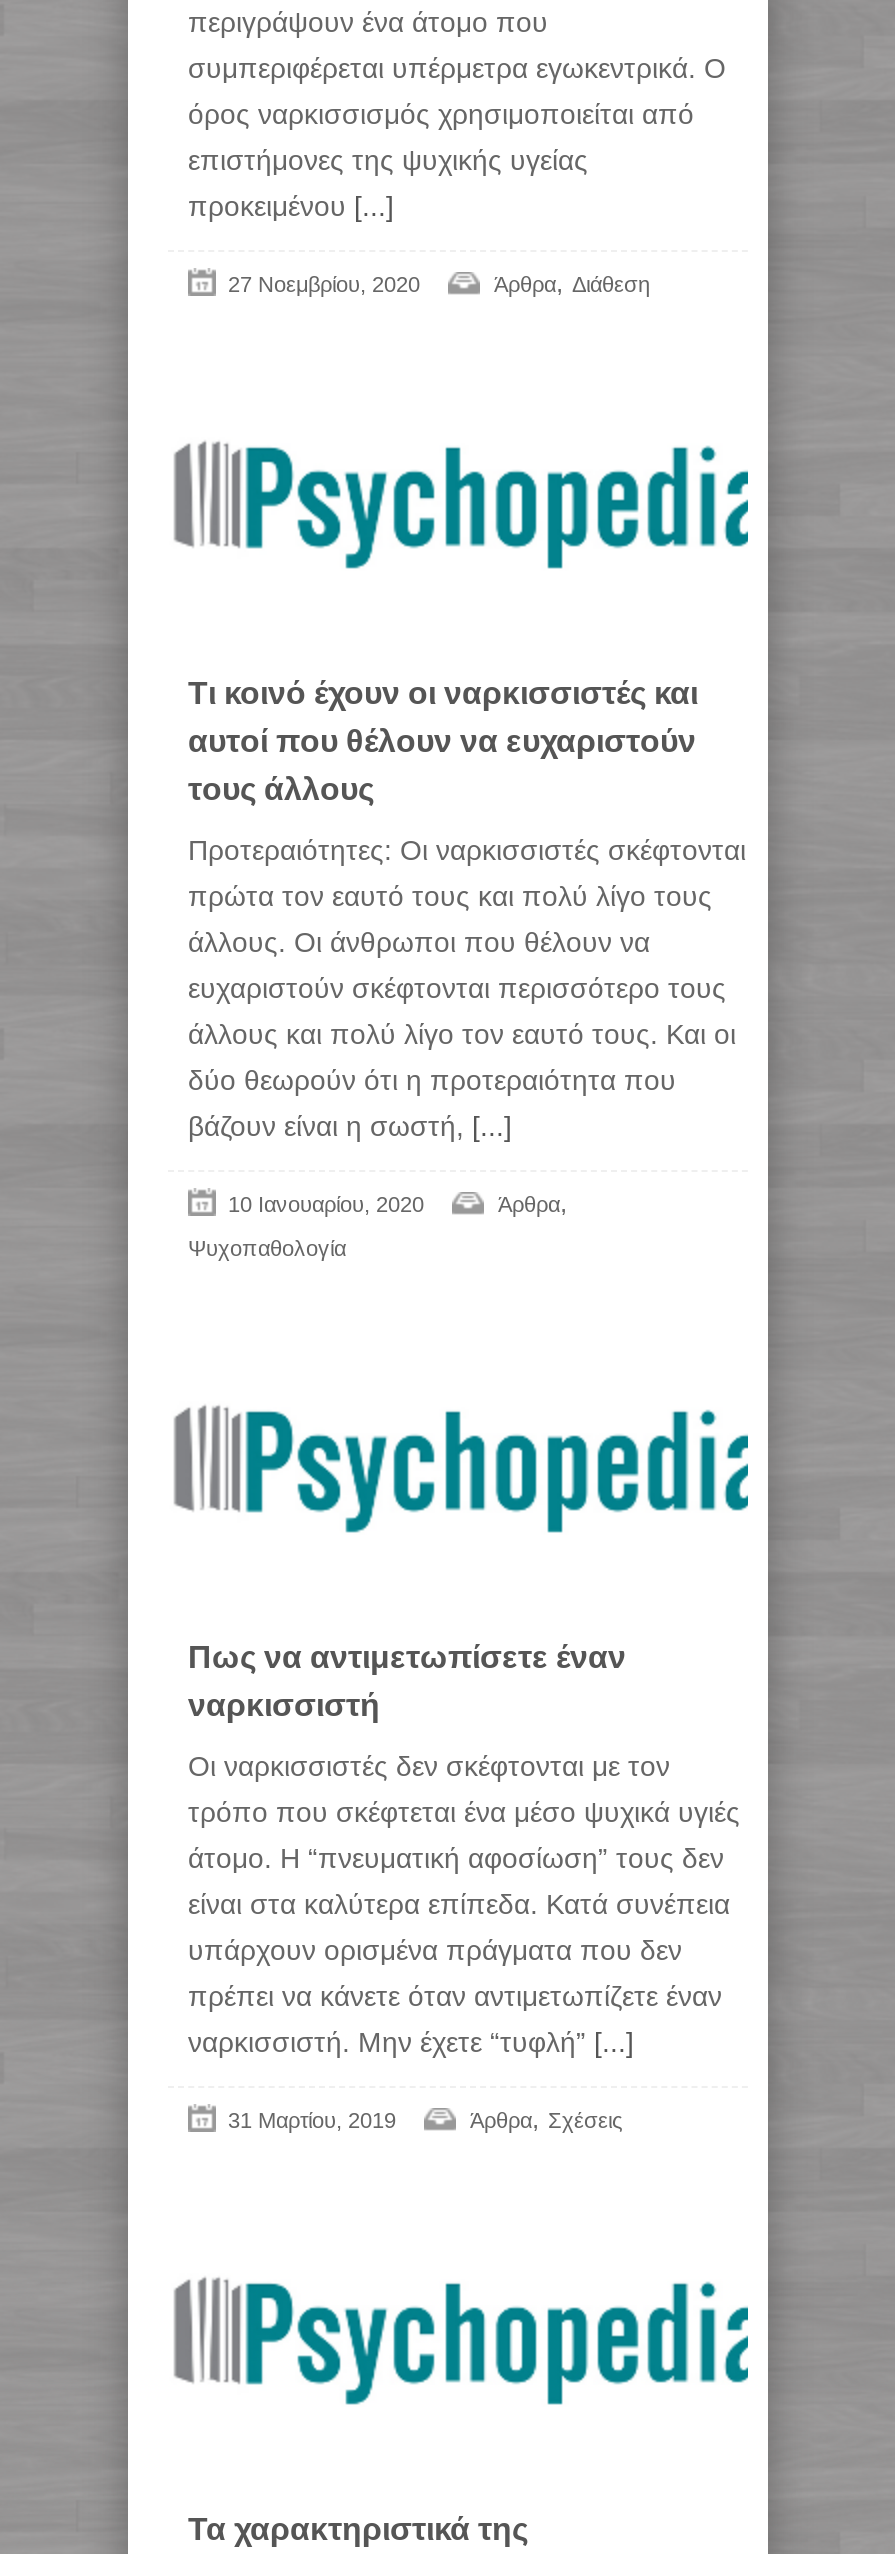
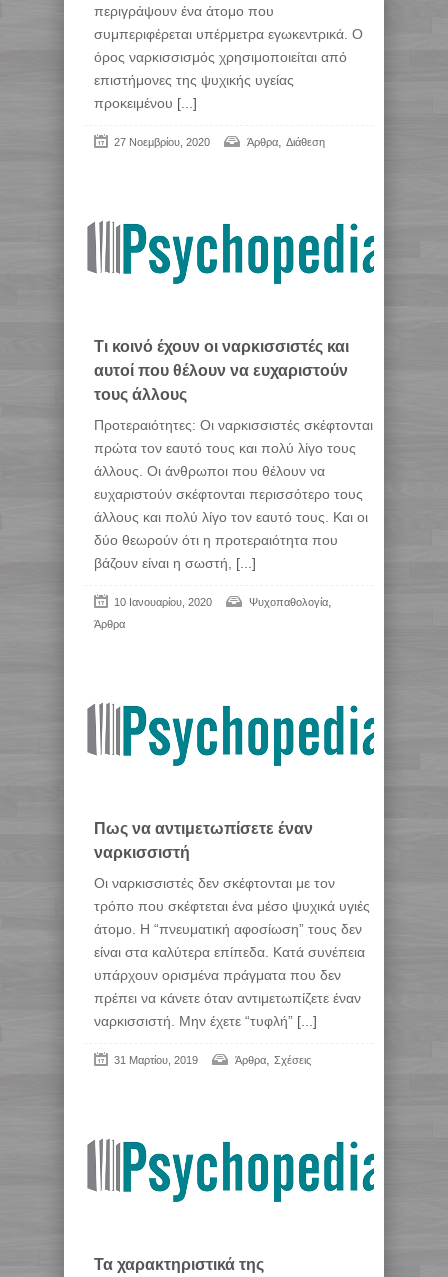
[498,1188,568,1218] Άρθρα, -> [249,594,332,609] Ψυχοπαθολογία,
[188,1236,346,1260] Ψυχοπαθολογία -> [94,618,125,630] Άρθρα

